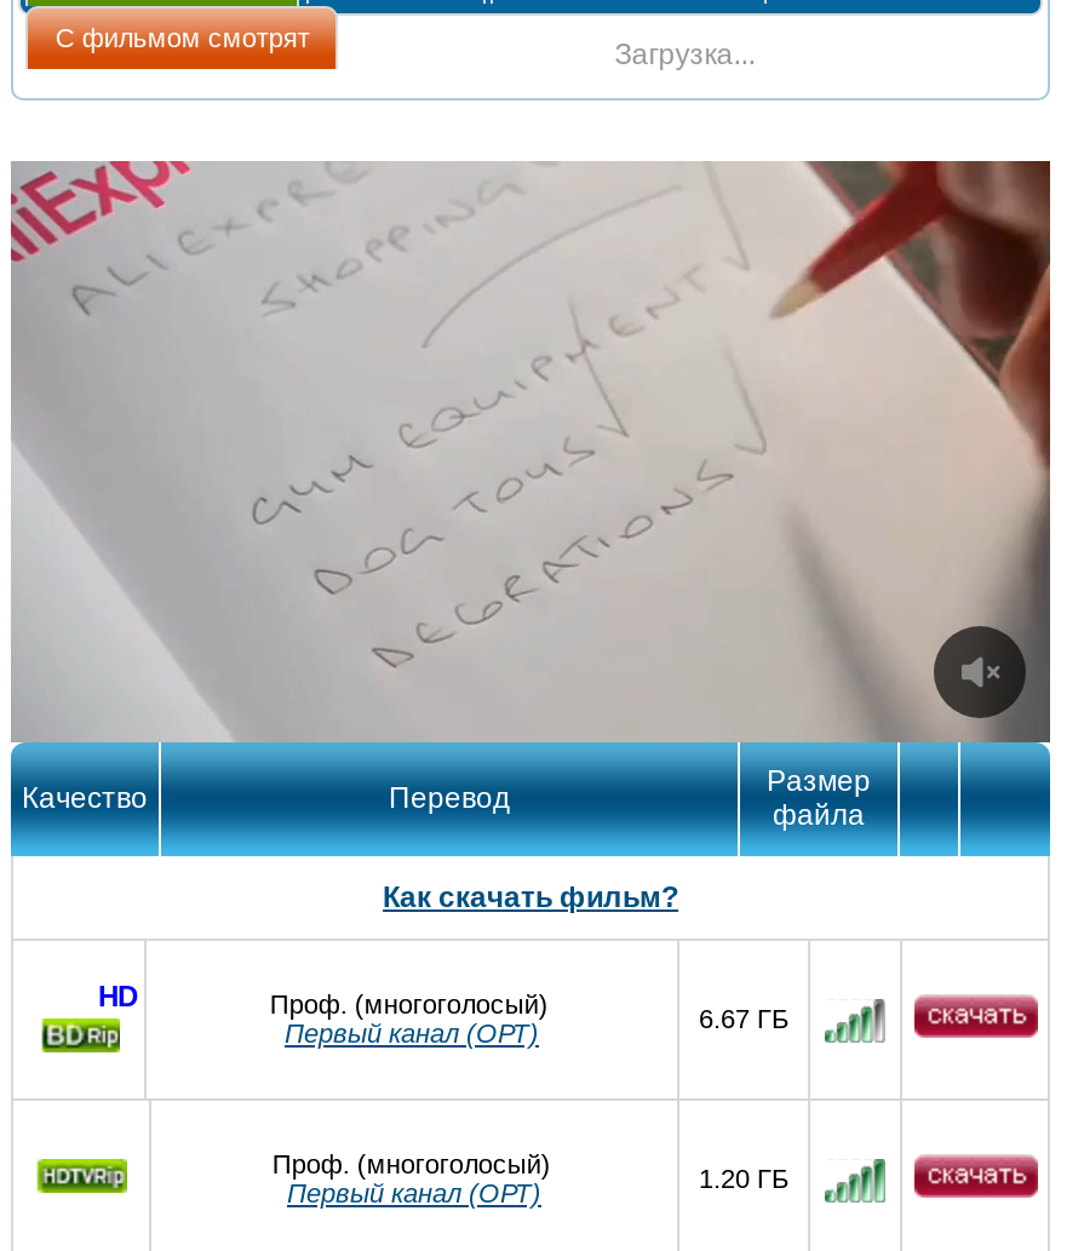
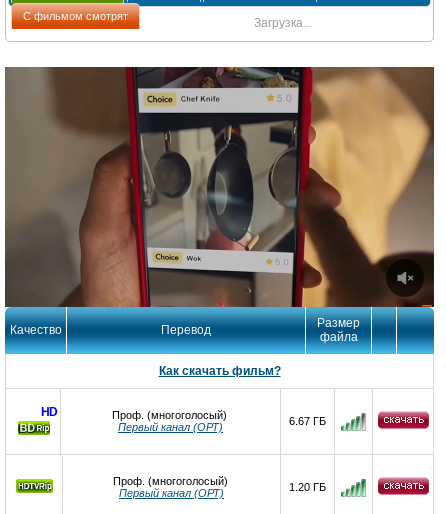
[11,159,1050,745] [image] -> [5,66,434,308] [image]

